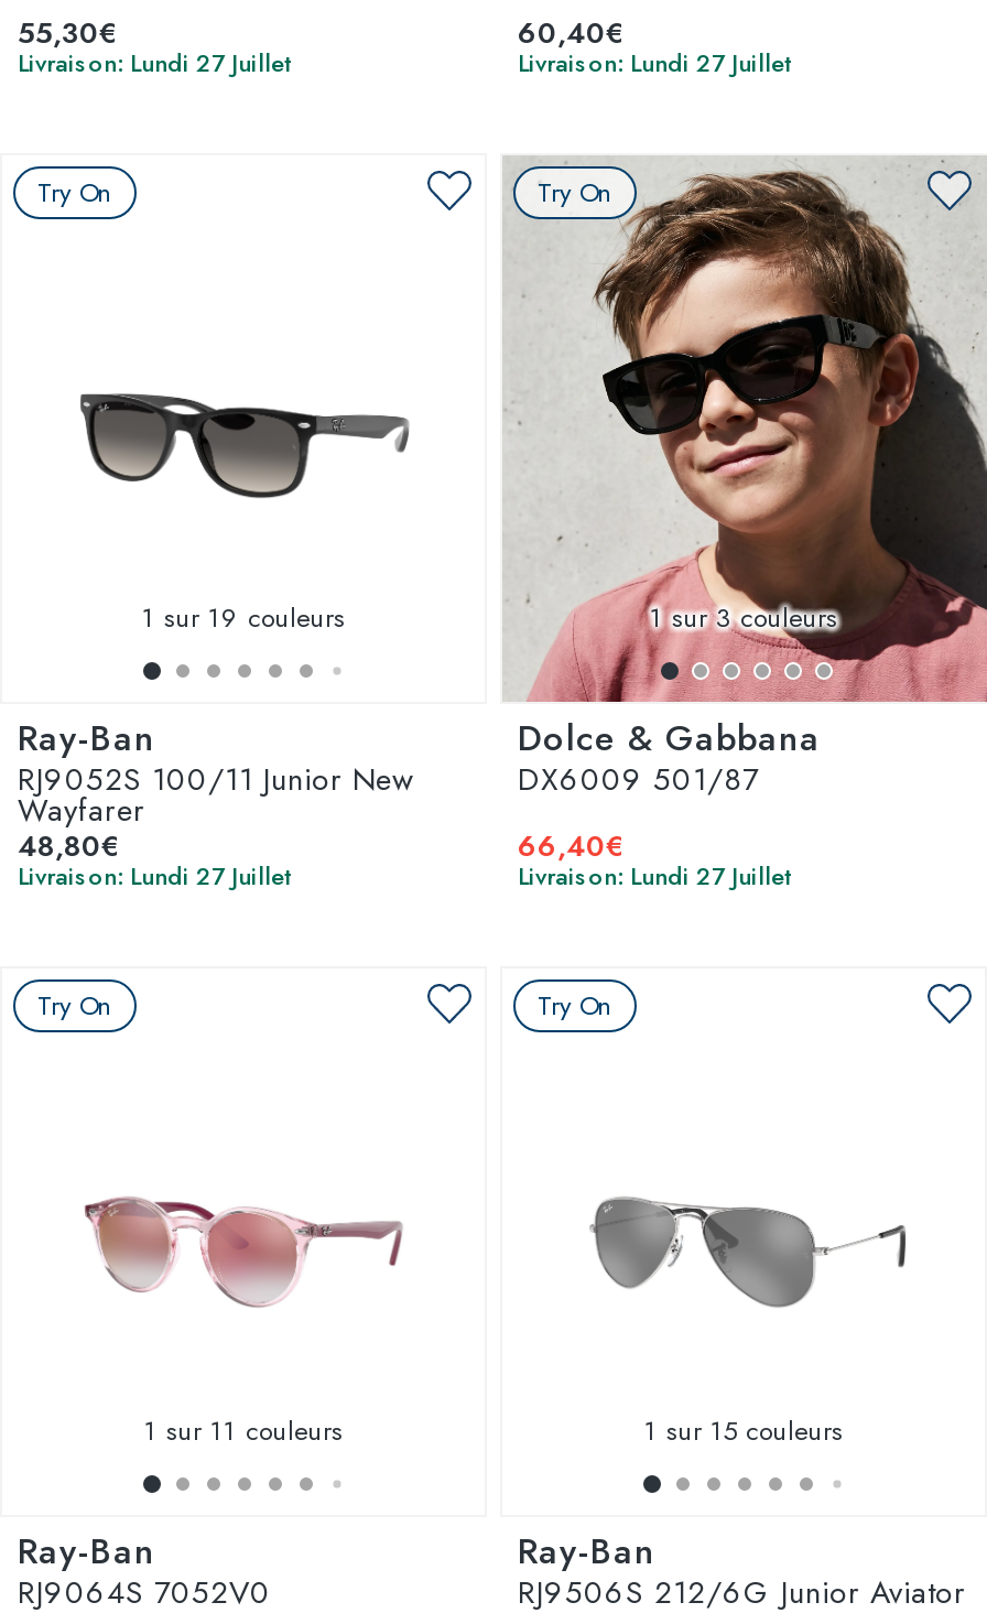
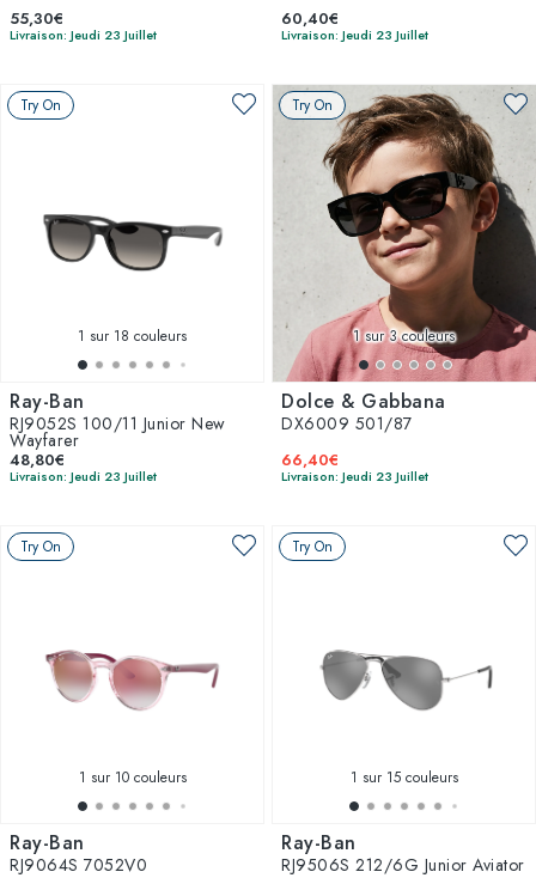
[18,45,291,80] Livraison: Lundi 27 Juillet -> [10,25,157,44] Livraison: Jeudi 23 Juillet
[518,45,791,80] Livraison: Lundi 27 Juillet -> [281,25,428,44] Livraison: Jeudi 23 Juillet
[142,598,345,638] 1 sur 19 couleurs -> [78,325,187,347] 1 sur 18 couleurs
[18,858,291,894] Livraison: Lundi 27 Juillet -> [10,467,157,486] Livraison: Jeudi 23 Juillet
[518,858,791,894] Livraison: Lundi 27 Juillet -> [281,467,428,486] Livraison: Jeudi 23 Juillet
[144,1411,343,1451] 1 sur 11 couleurs -> [78,767,186,788] 1 sur 10 couleurs

